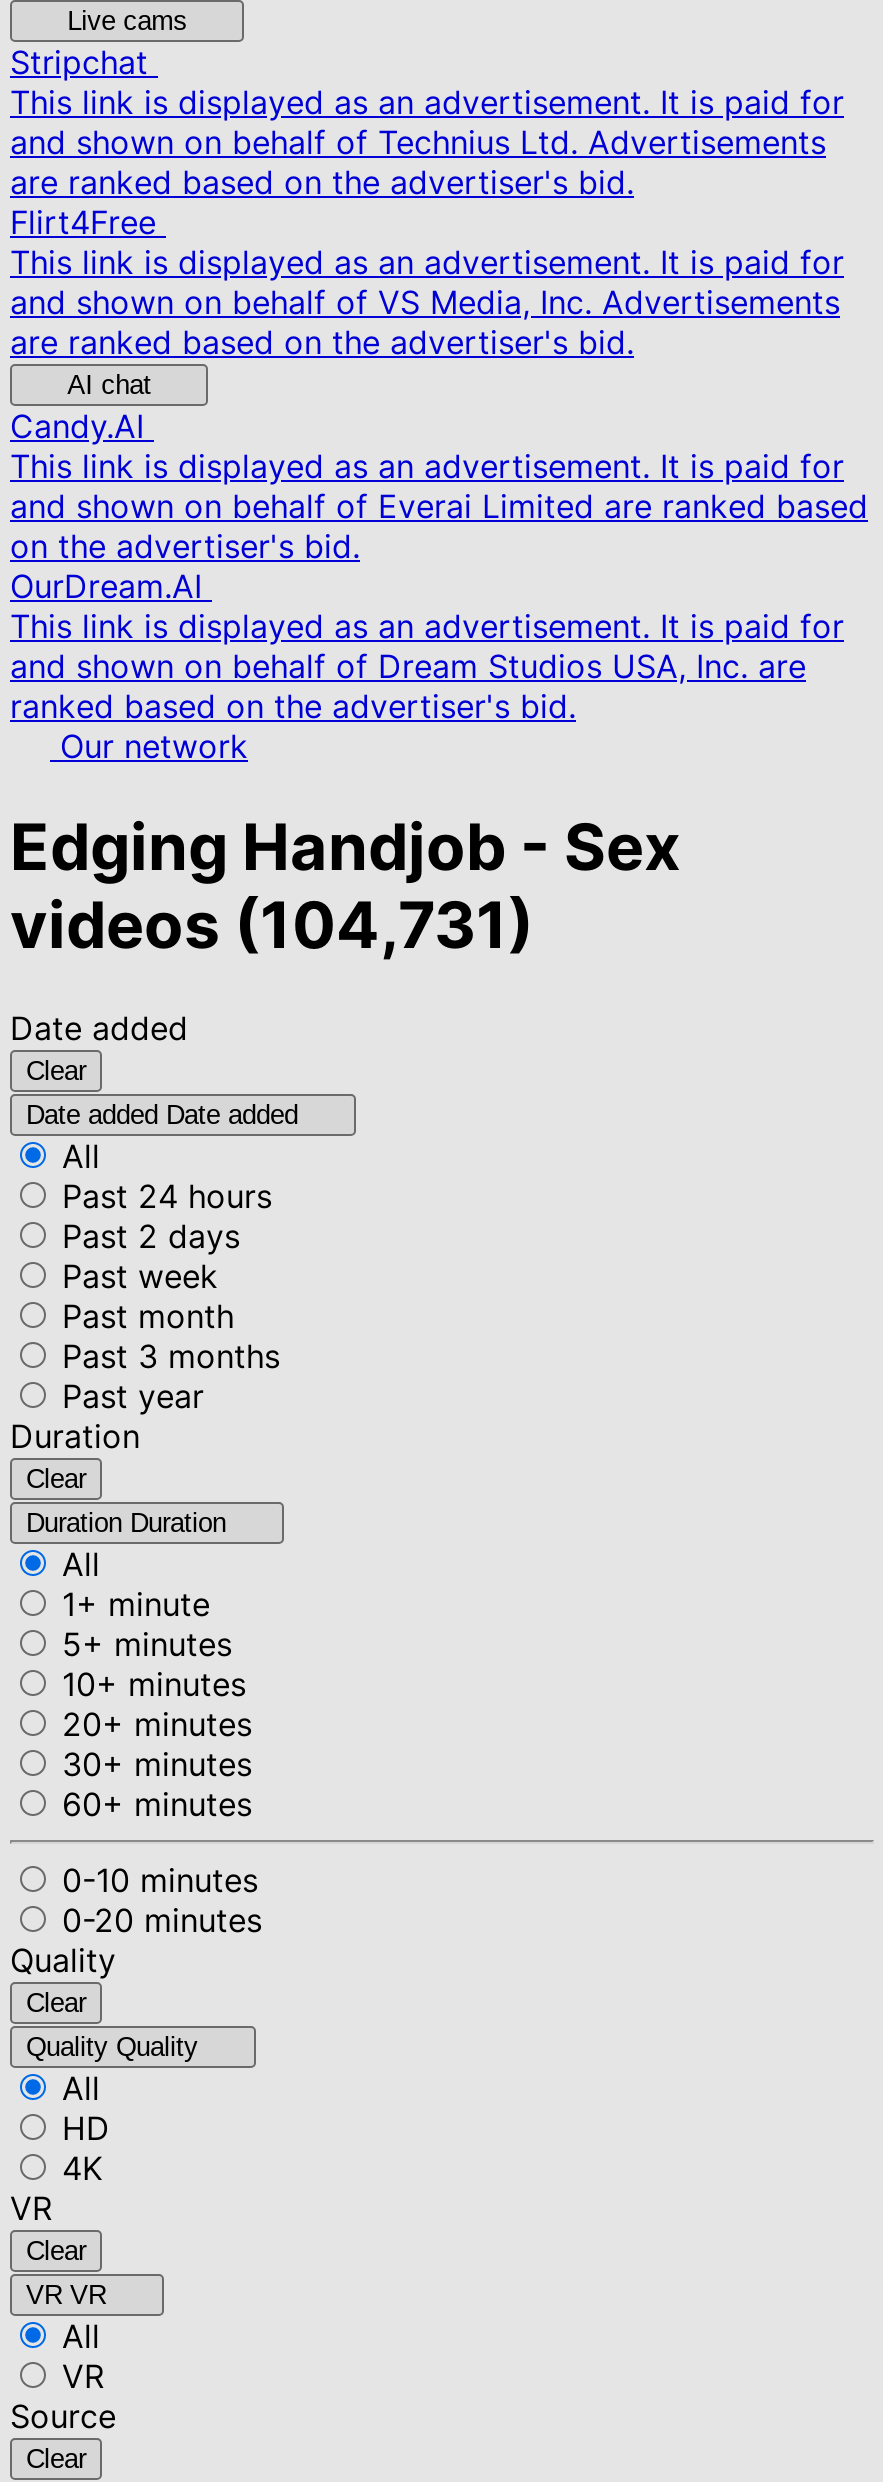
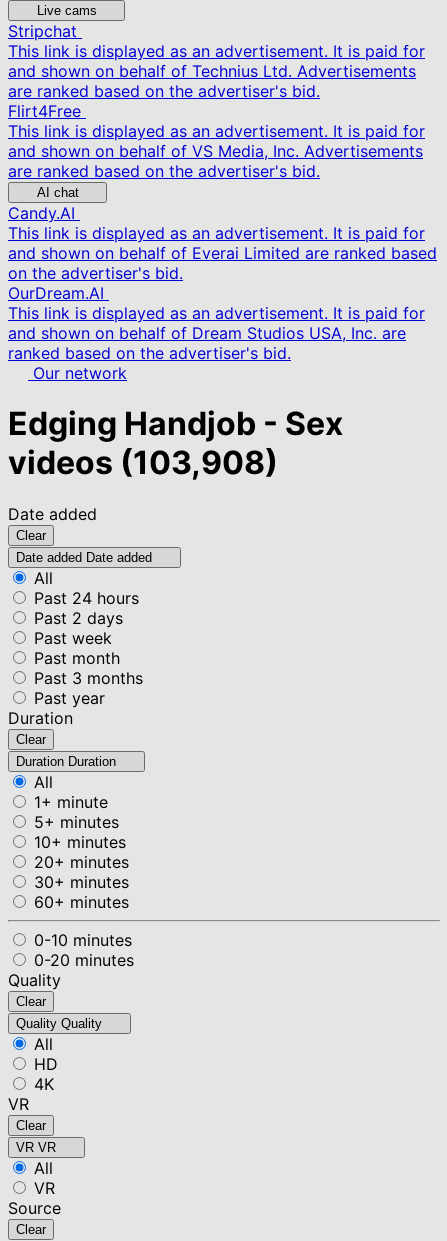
[10,887,534,965] videos (104,731) -> [8,443,278,482] videos (103,908)

